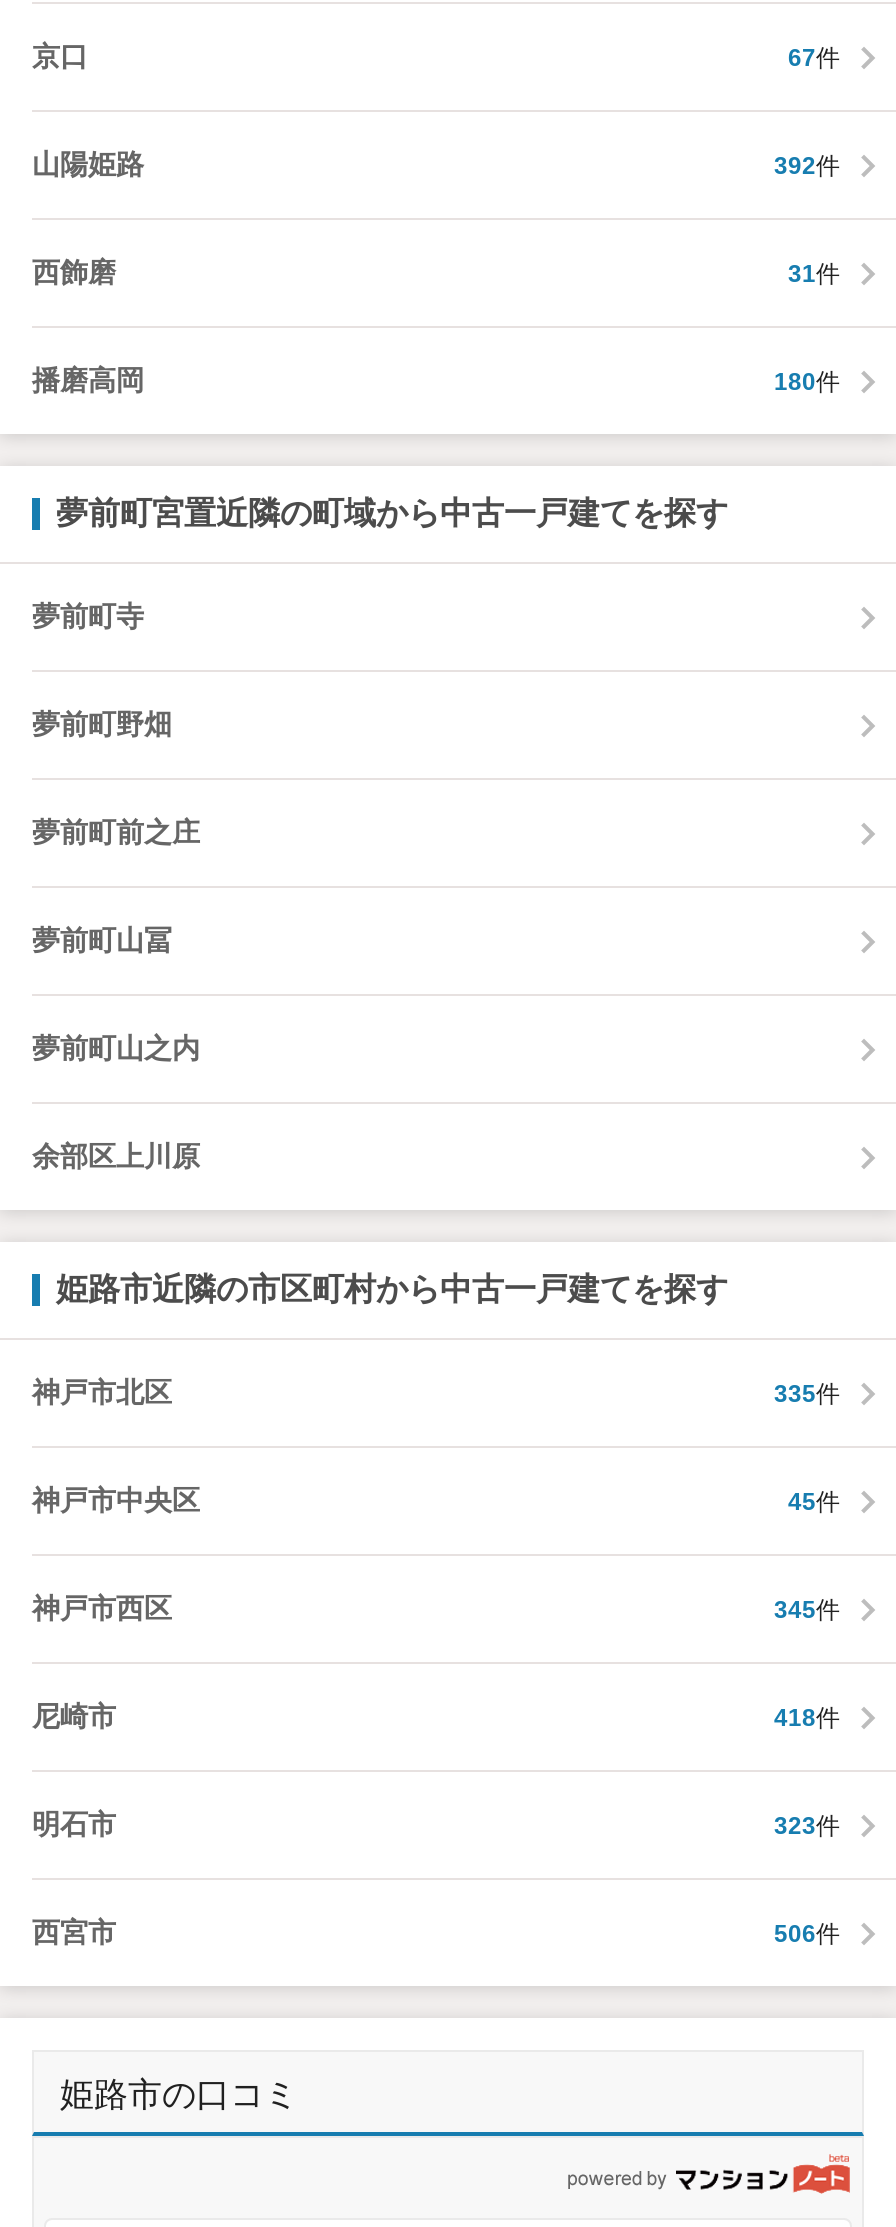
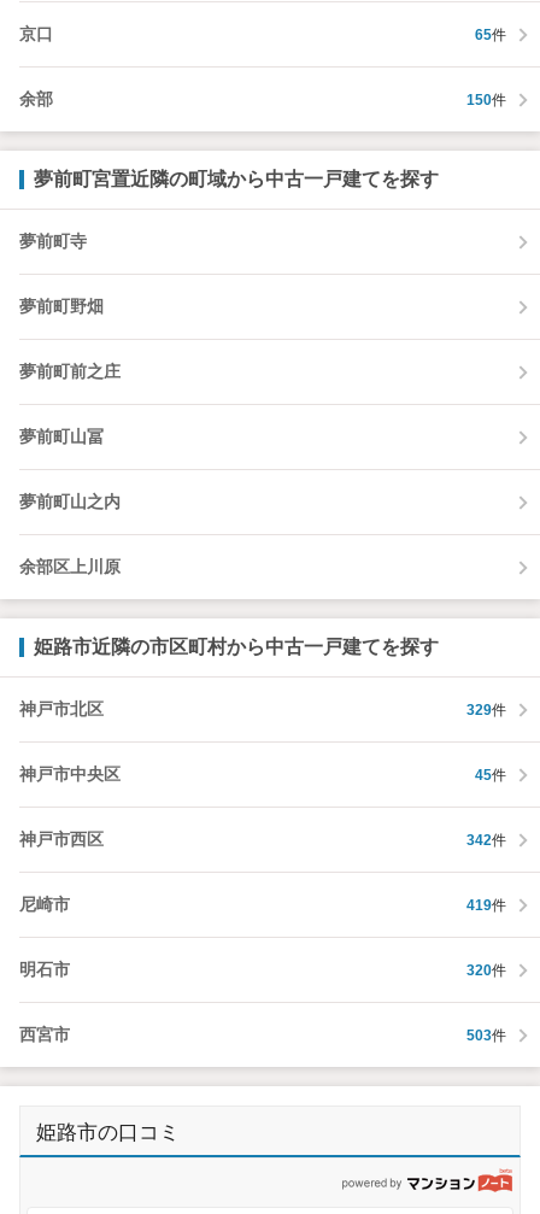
[32,43,840,396] 67件 | 山陽姫路 | 392件 | 西飾磨 | 31件 | 播磨高岡 | 180件 -> [19,26,506,109] 65件 | 余部 | 150件
[774,1379,840,1407] 335件 -> [466,701,506,718] 329件
[774,1595,840,1623] 345件 -> [466,831,506,848] 342件
[774,1703,840,1731] 418件 -> [466,896,506,913] 419件
[774,1811,840,1839] 323件 -> [466,961,506,978] 320件
[774,1919,840,1947] 506件 -> [466,1027,506,1043] 503件

